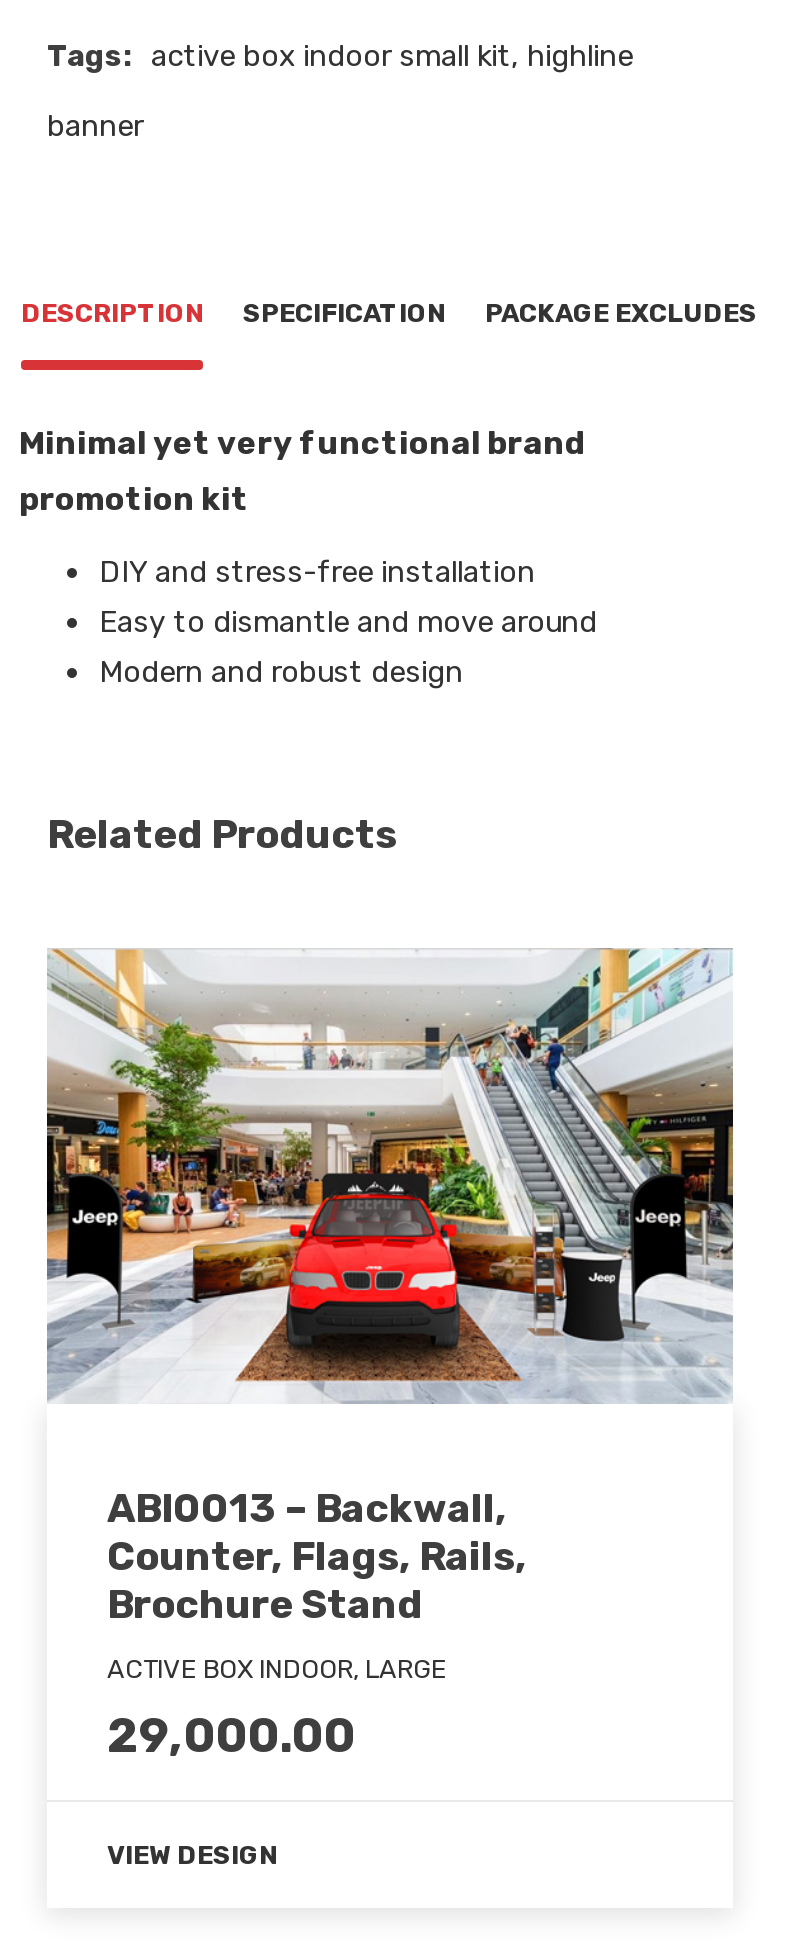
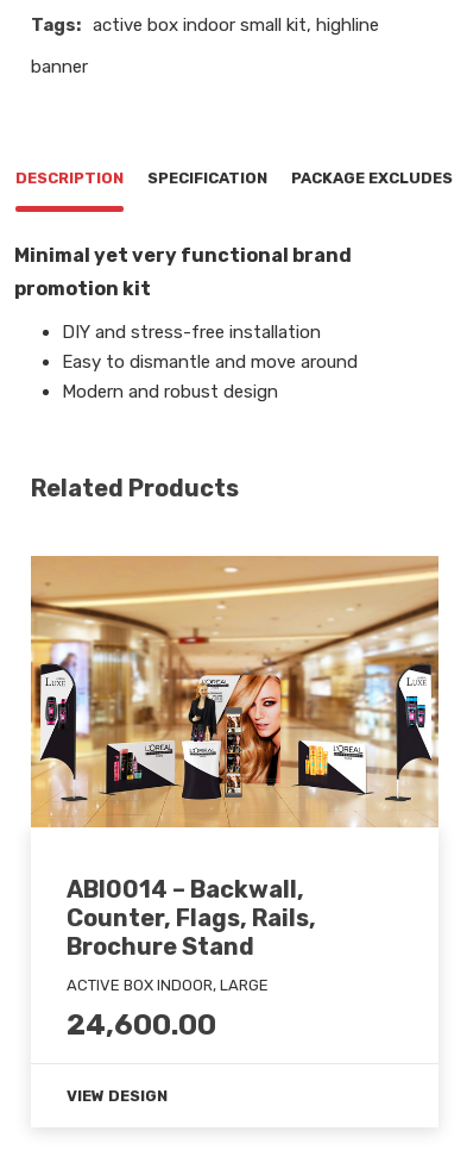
[45,948,735,1404] [image] -> [30,555,440,829] [image]
[107,1485,507,1533] ABI0013 – Backwall, -> [67,875,304,904] ABI0014 – Backwall,
[107,1709,355,1765] 29,000.00 -> [67,1009,216,1042] 24,600.00

